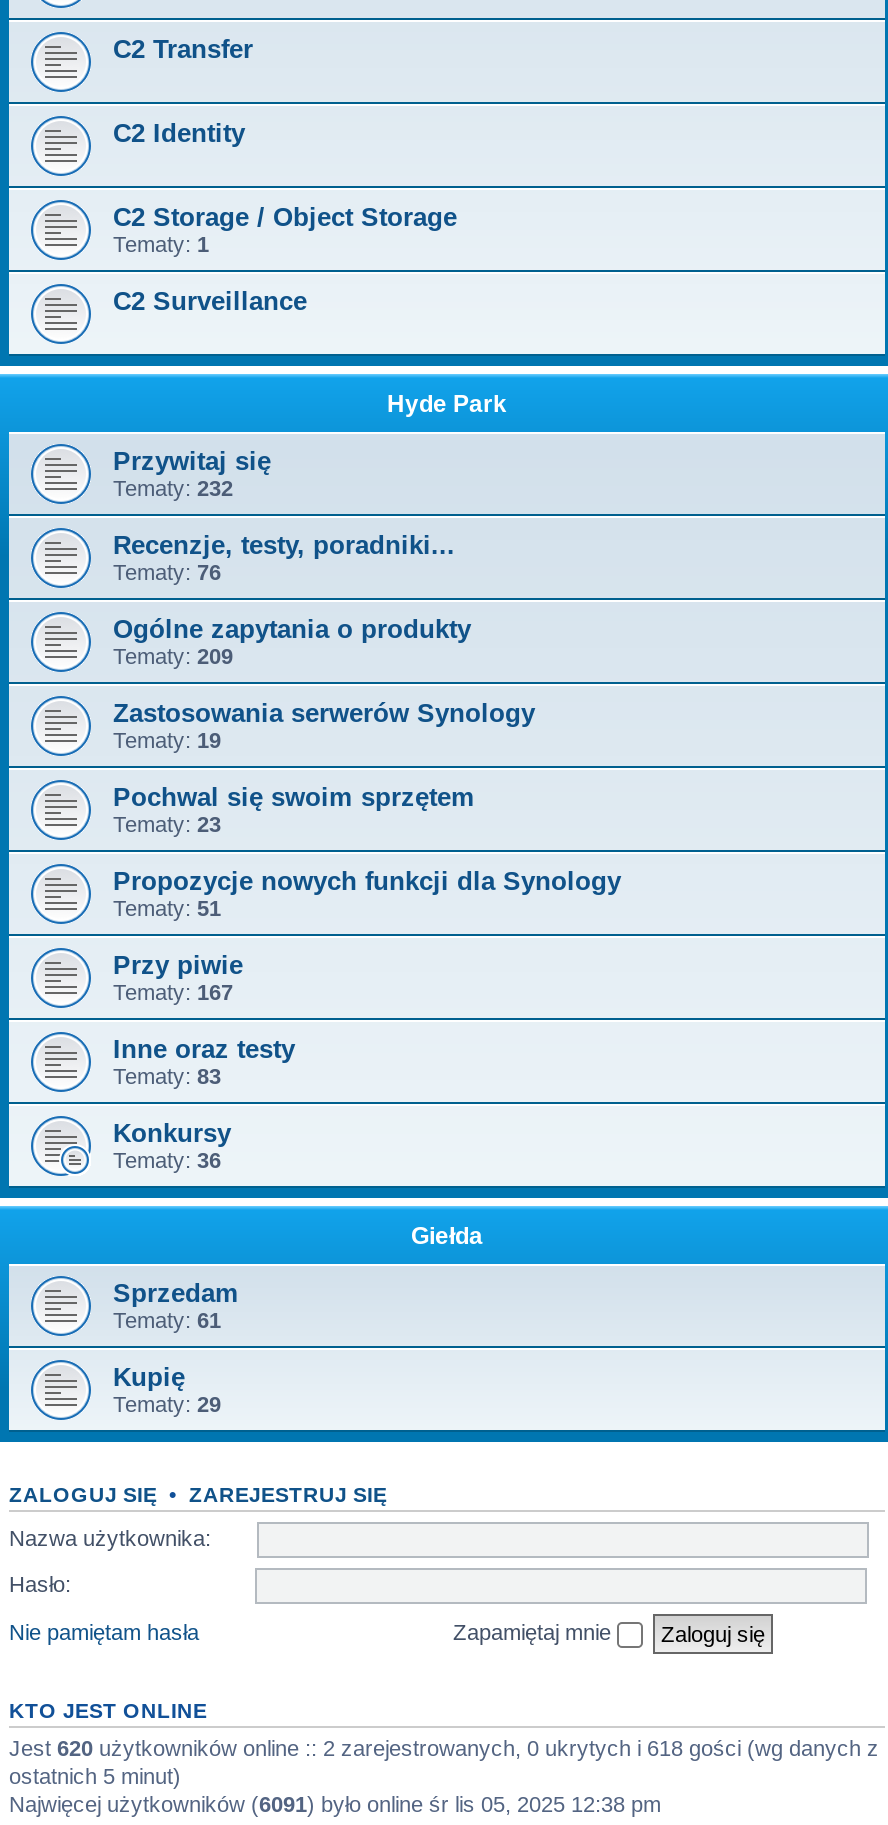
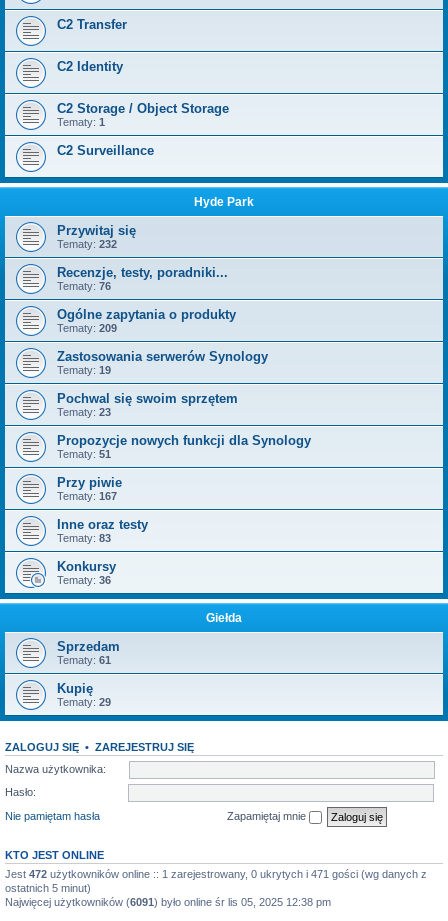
[9,1735,879,1759] Jest 620 użytkowników online :: 2 zarejestrowanych, 0 ukrytych i 618 gości (wg danych z -> [5,867,427,879] Jest 472 użytkowników online :: 1 zarejestrowany, 0 ukrytych i 471 gości (wg danych z

